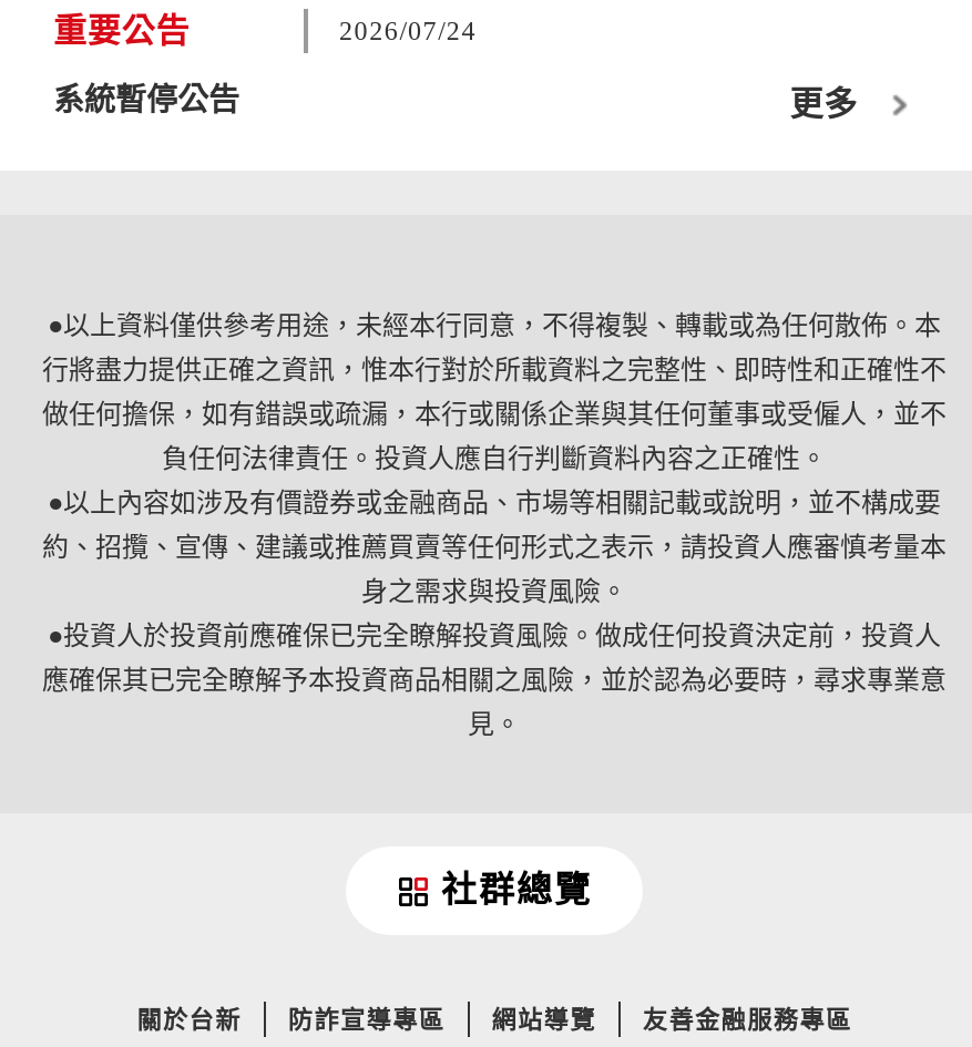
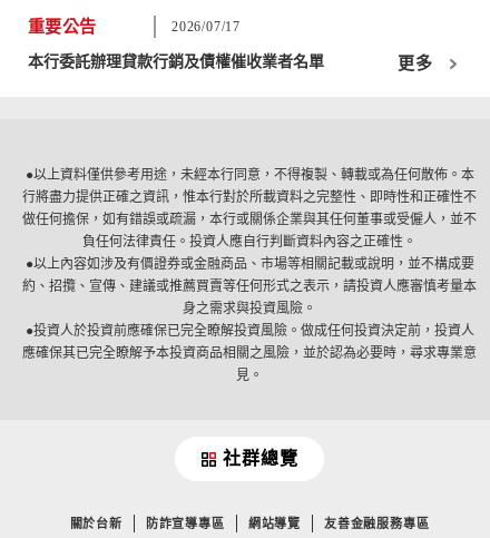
[339,15,485,46] 2026/07/24 -> [171,19,245,34] 2026/07/17
[53,84,239,117] 系統暫停公告 -> [28,53,324,70] 本行委託辦理貸款行銷及債權催收業者名單

